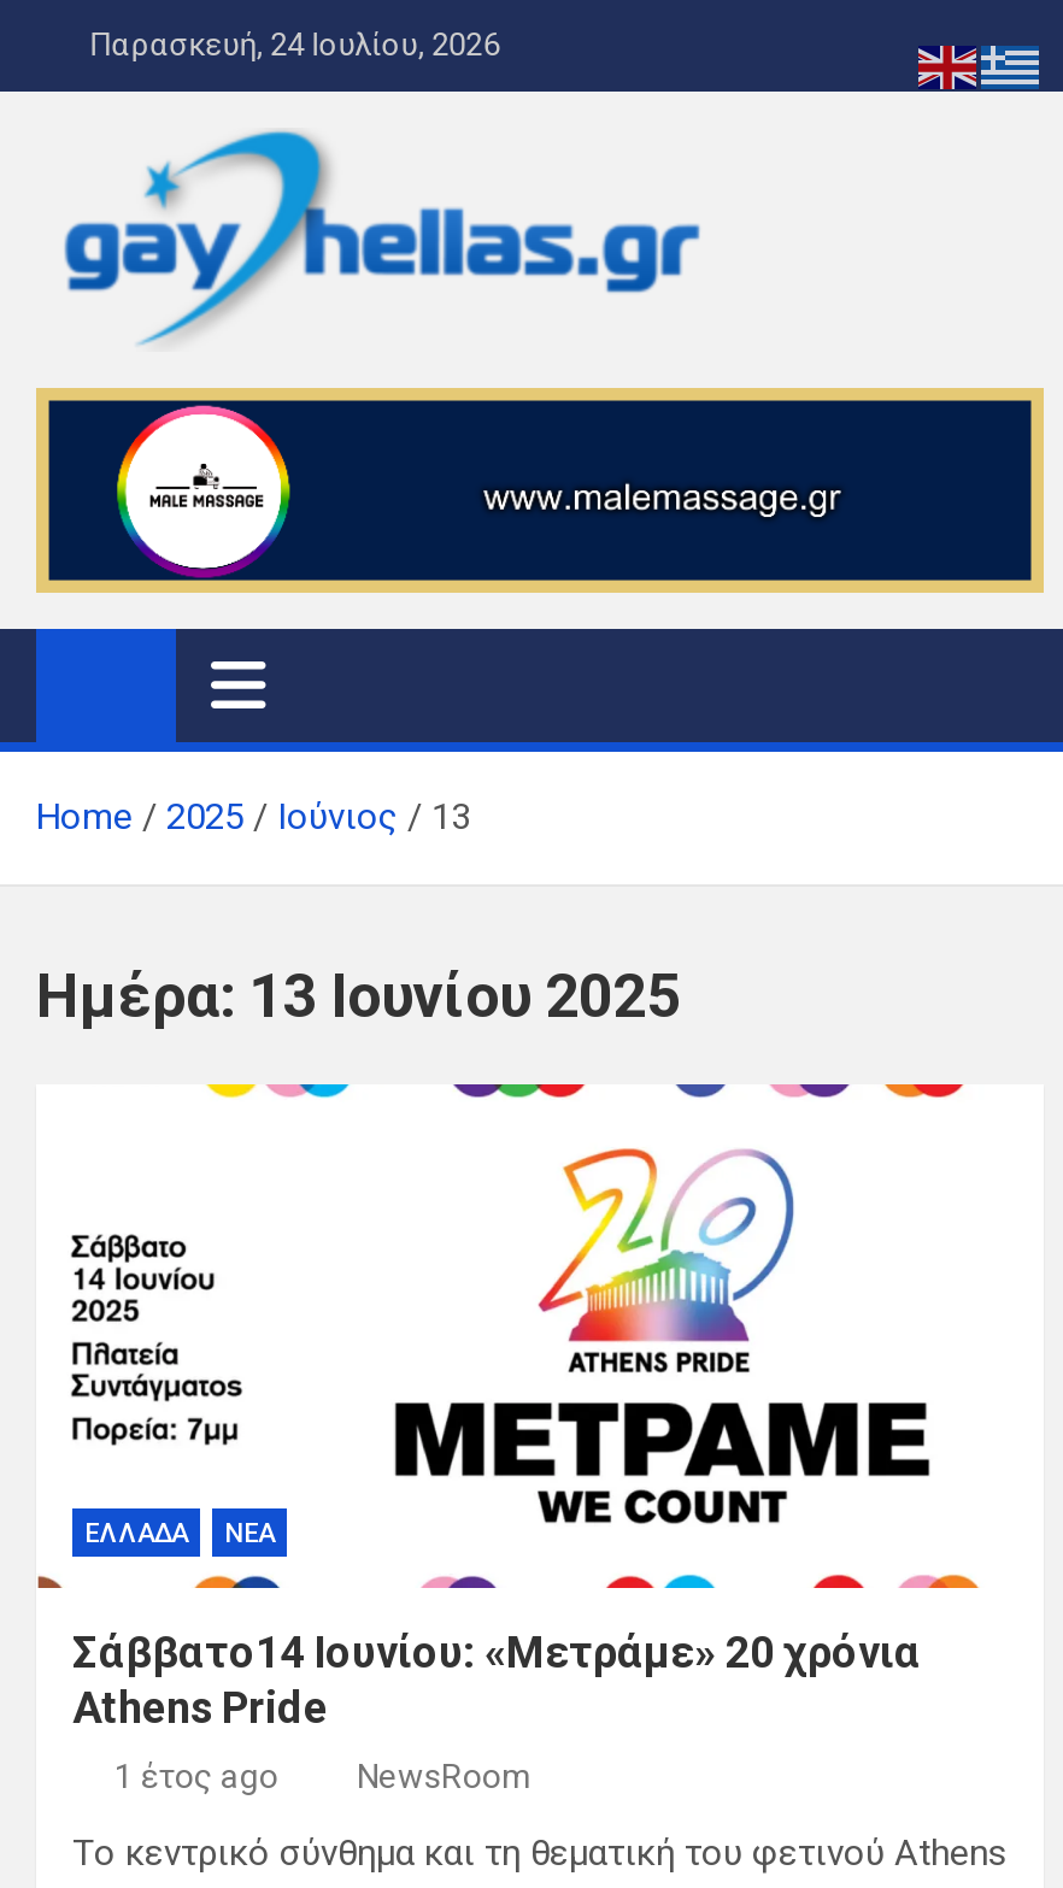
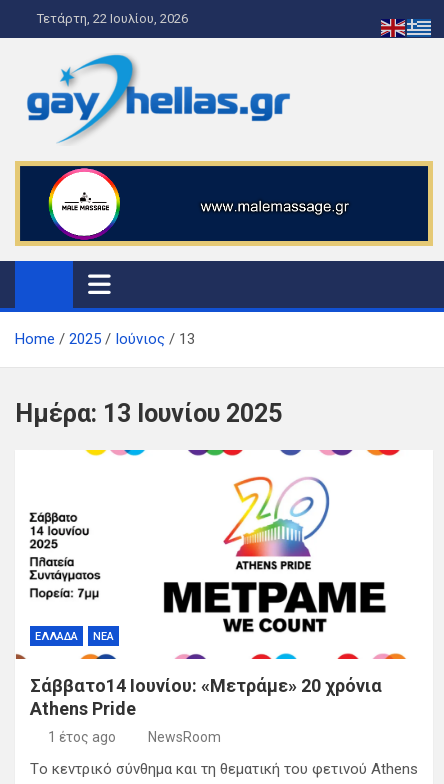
[75,27,499,63] Παρασκευή, 24 Ιουλίου, 2026 -> [31,11,188,26] Τετάρτη, 22 Ιουλίου, 2026

